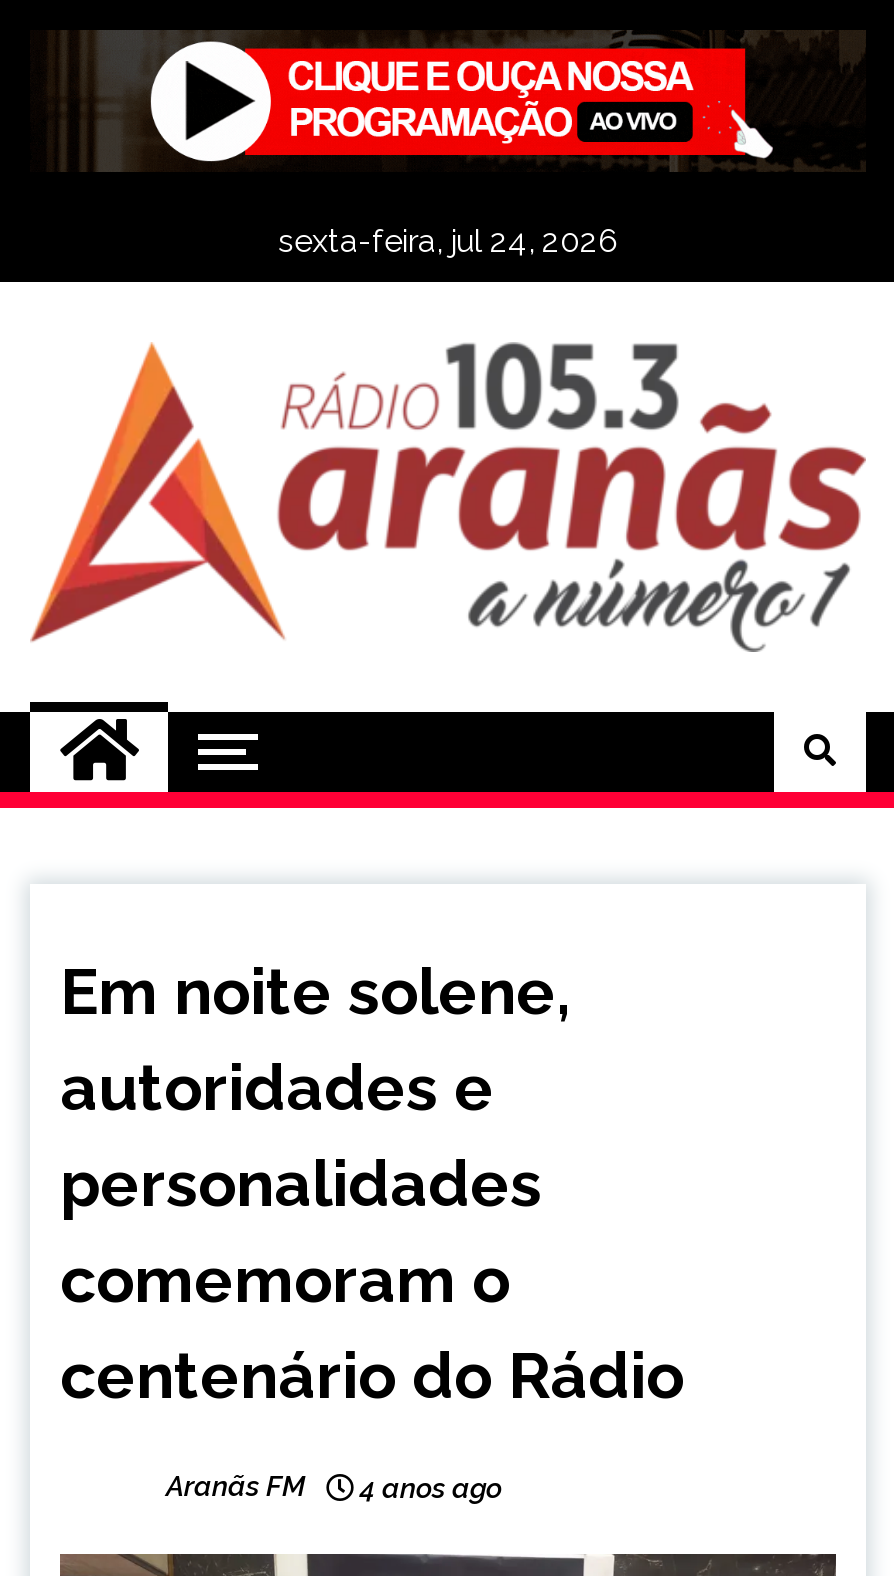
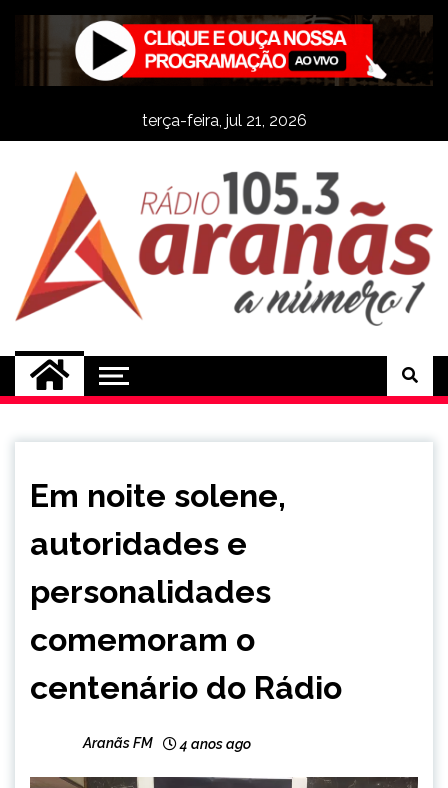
[278,222,618,260] sexta-feira, jul 24, 2026 -> [141,111,306,130] terça-feira, jul 21, 2026

